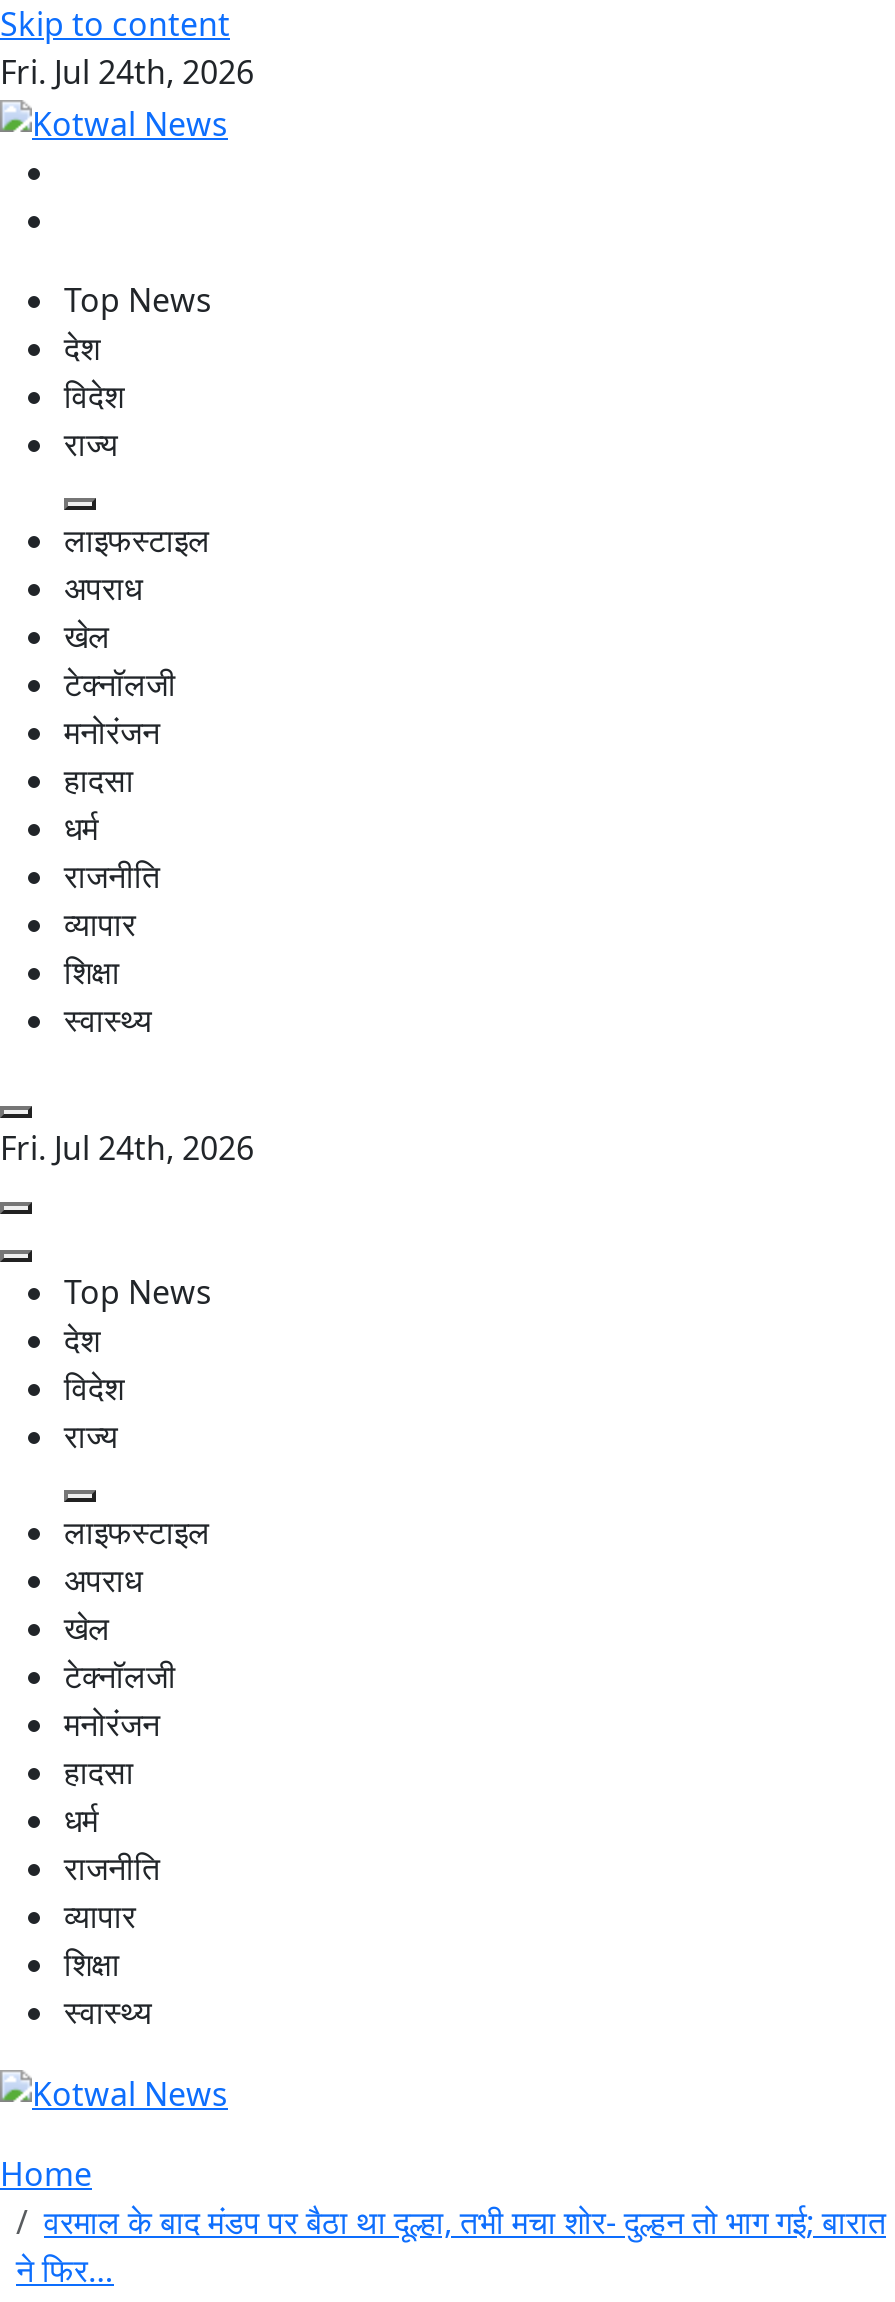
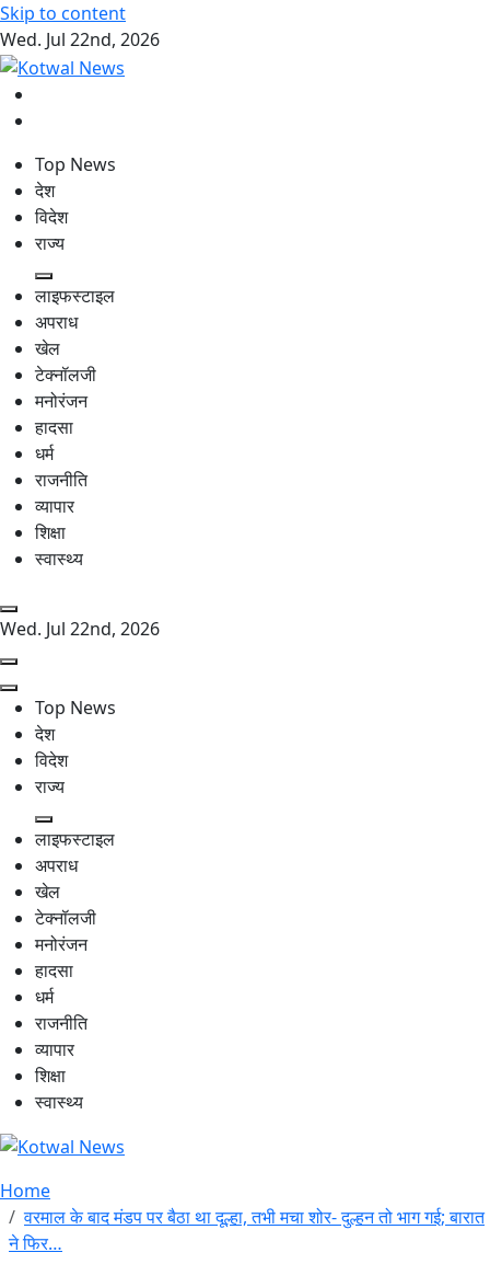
[0,50,254,94] Fri. Jul 24th, 2026 -> [0,27,160,51] Wed. Jul 22nd, 2026
[0,1125,254,1169] Fri. Jul 24th, 2026 -> [0,616,160,640] Wed. Jul 22nd, 2026

